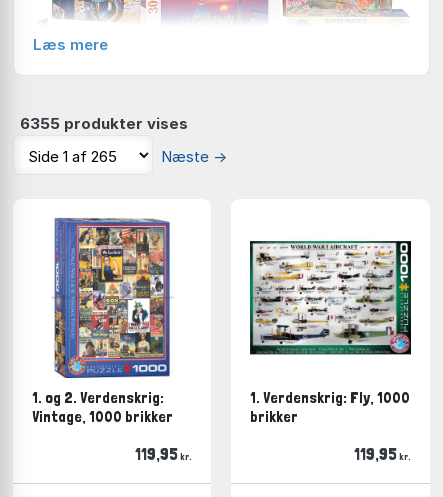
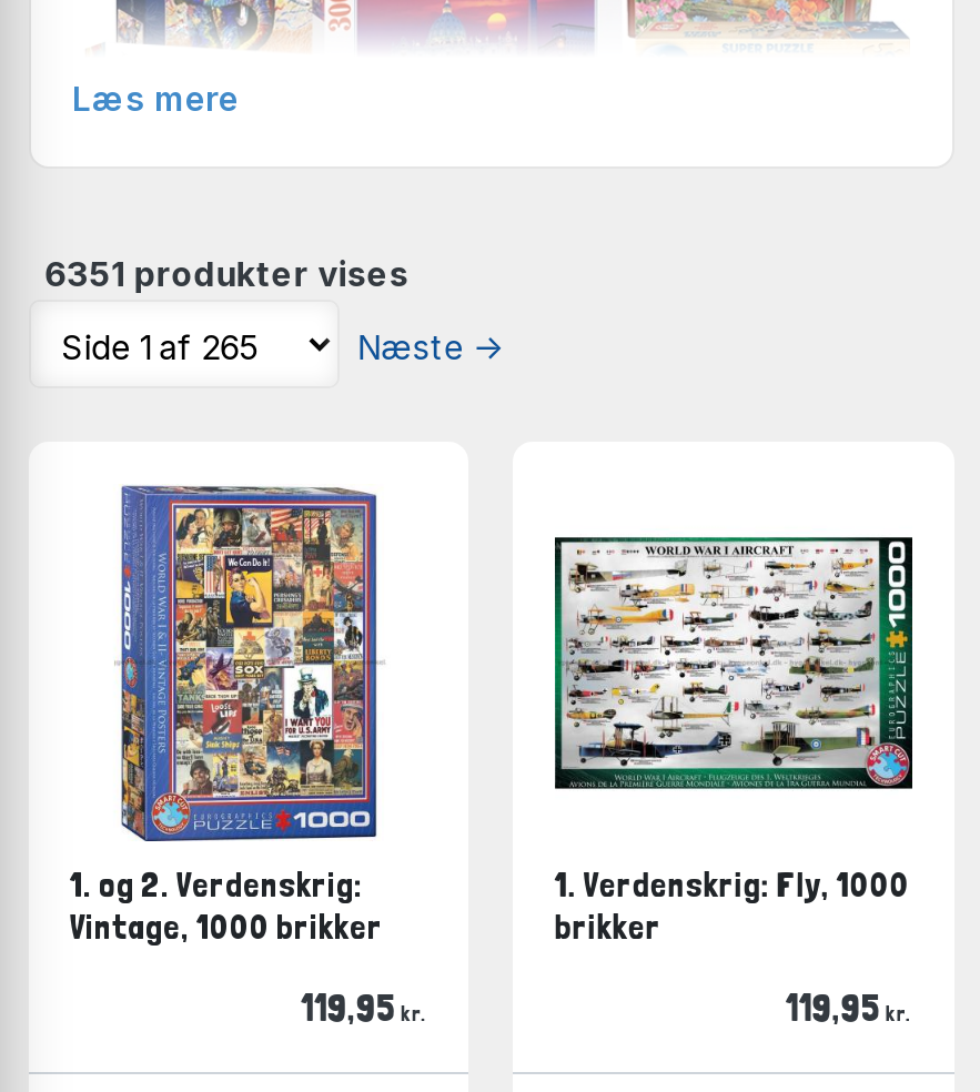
[20,114,188,133] 6355 produkter vises -> [45,253,409,296] 6351 produkter vises

